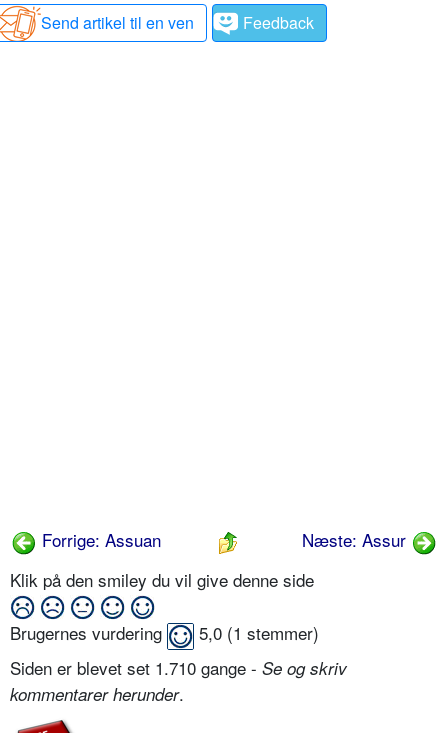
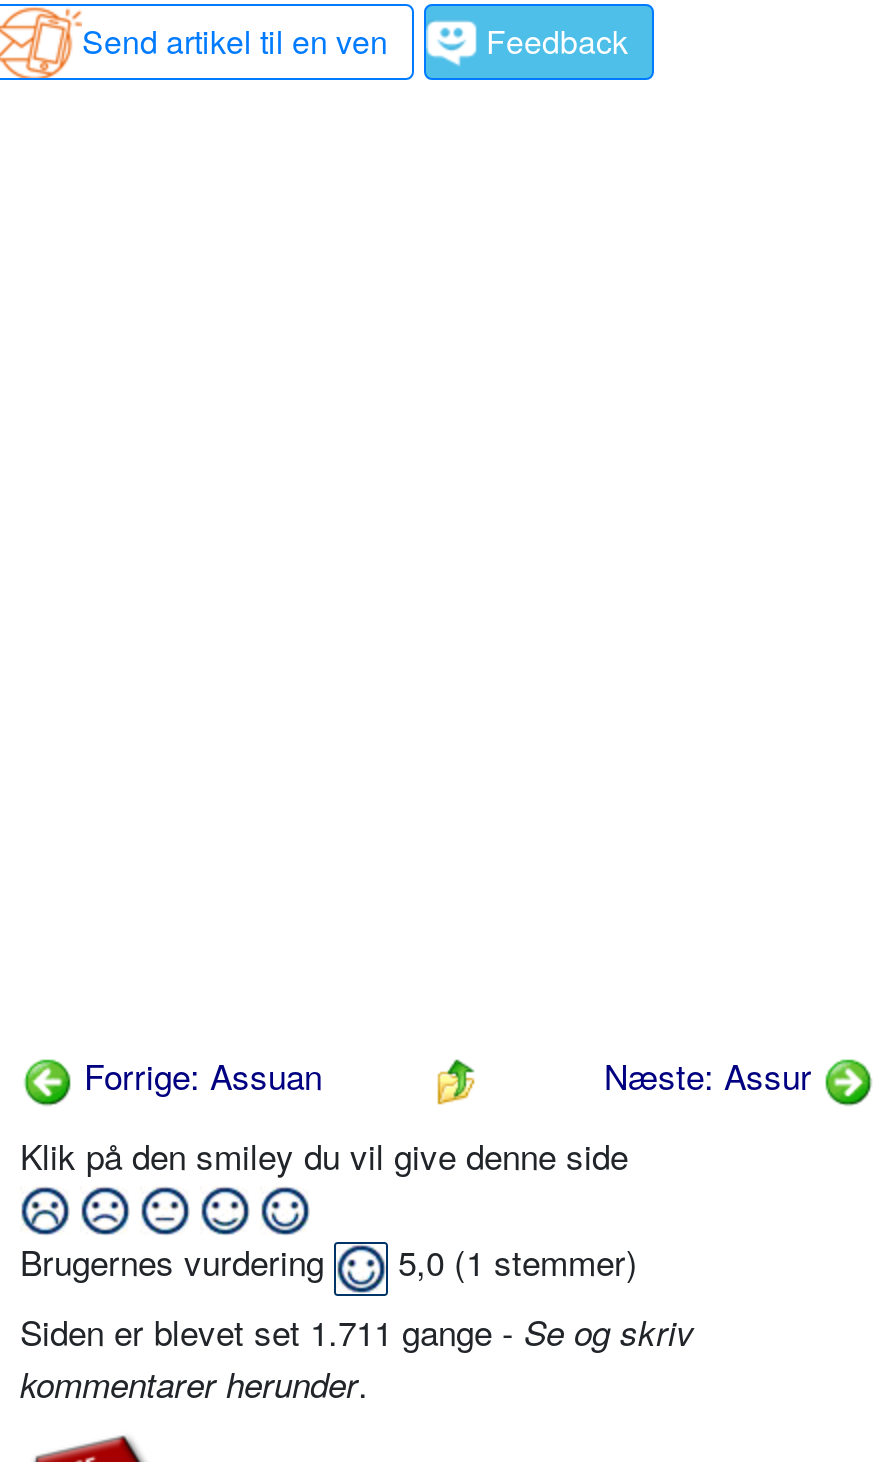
[10,654,347,679] Siden er blevet set 1.710 gange - Se og skriv -> [20,1305,694,1355] Siden er blevet set 1.711 gange - Se og skriv

